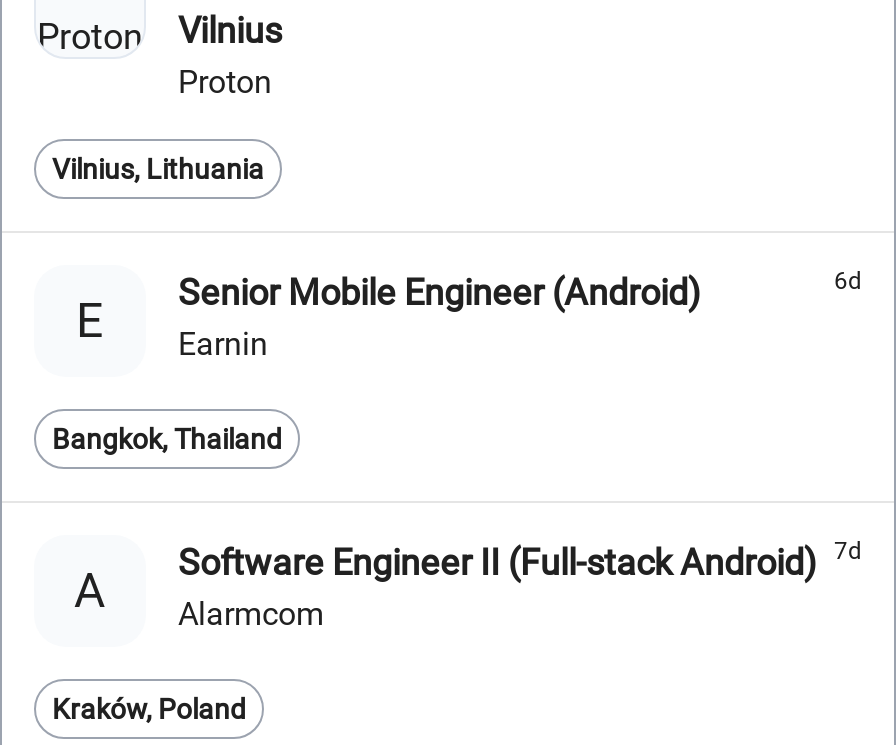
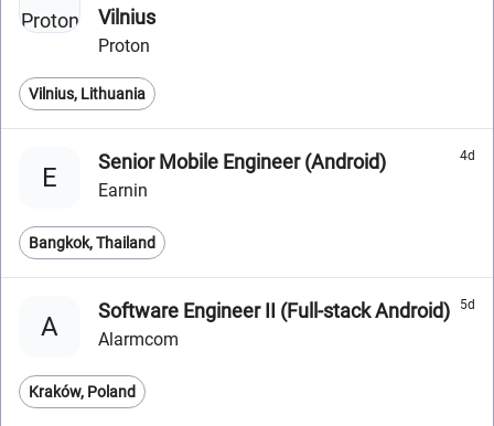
[834,267,862,295] 6d -> [460,148,475,163] 4d
[178,537,862,583] Software Engineer II (Full-stack Android) 7d -> [98,297,475,322] Software Engineer II (Full-stack Android) 5d

